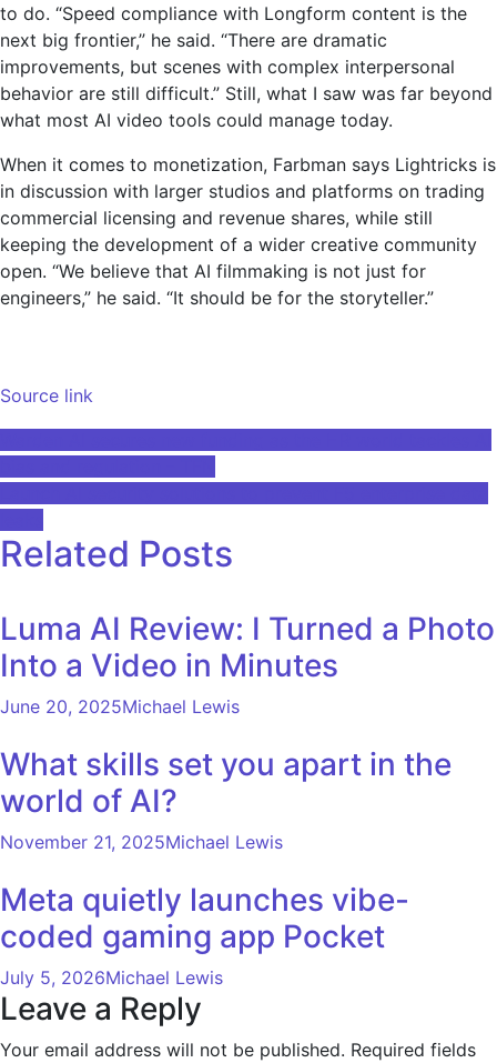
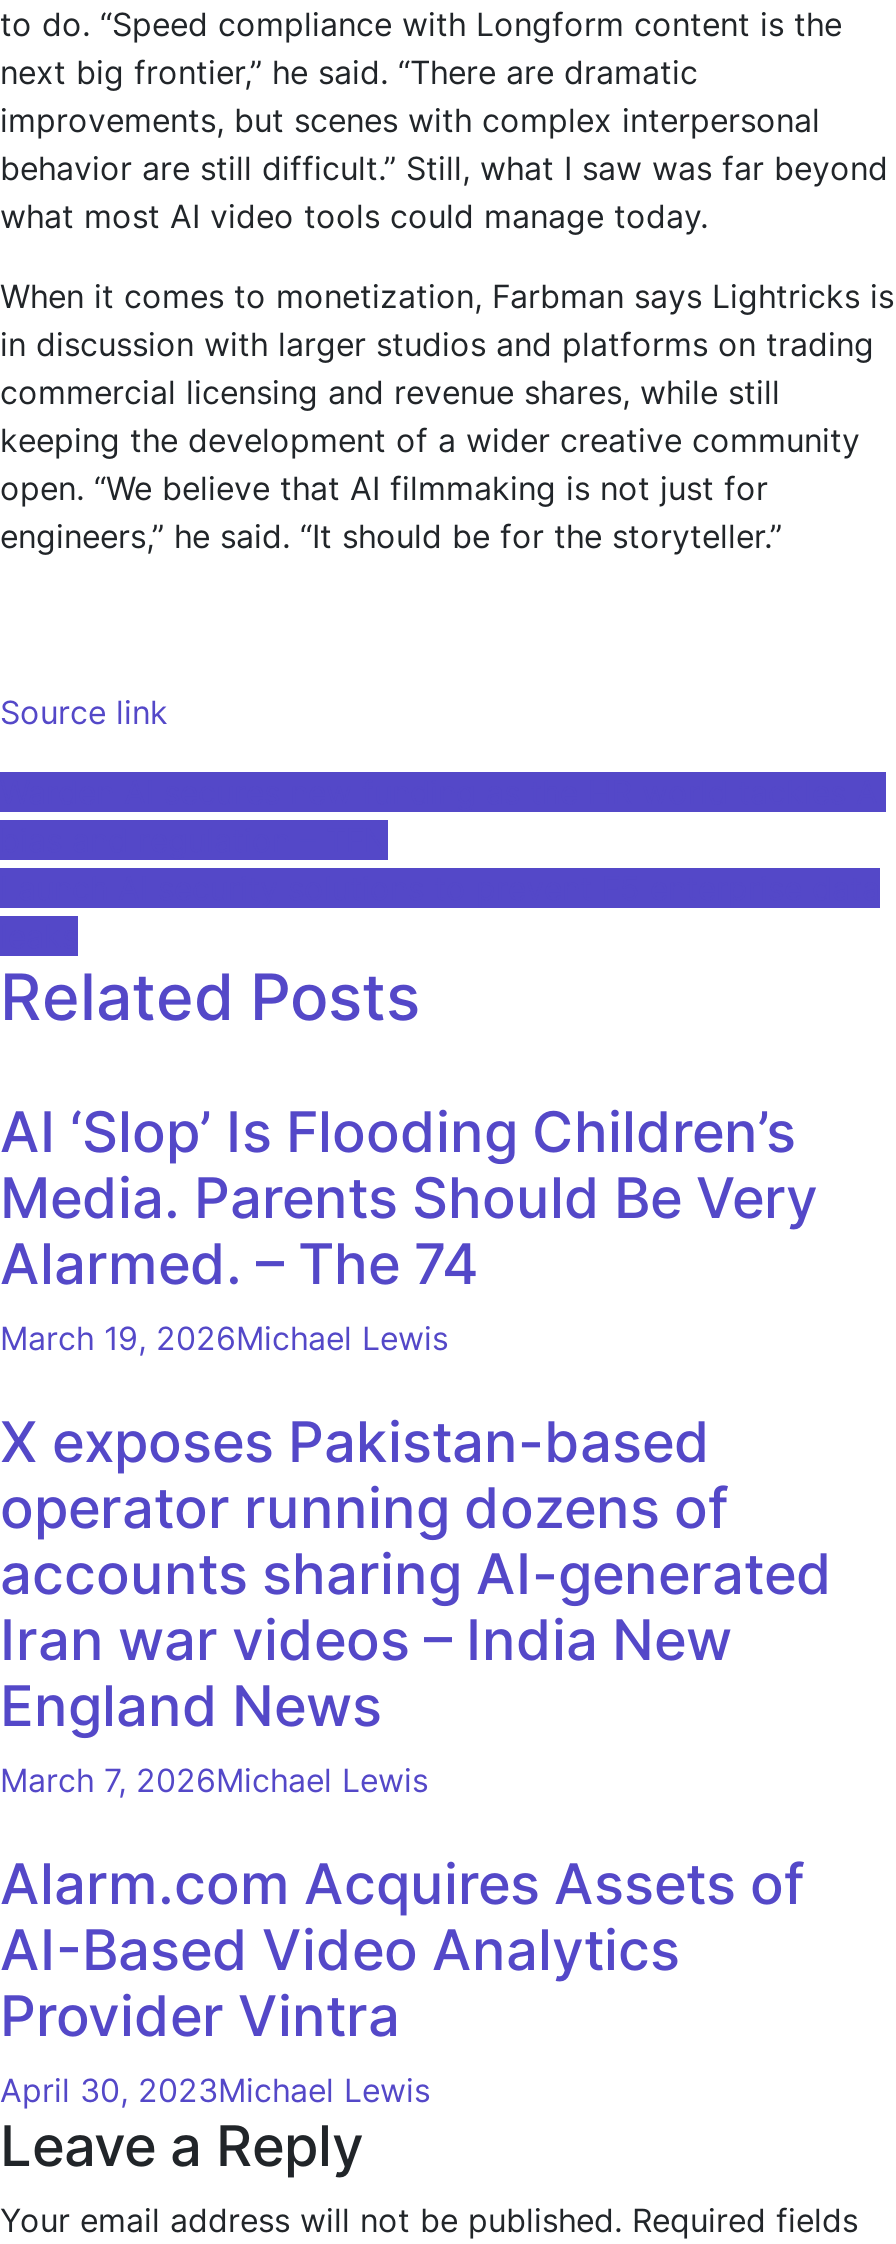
[0,609,495,717] Luma AI Review: I Turned a Photo | Into a Video in Minutes | June 20, 2025Michael Lewis -> [0,1097,818,1357] AI ‘Slop’ Is Flooding Children’s | Media. Parents Should Be Very | Alarmed. – The 74 | March 19, 2026Michael Lewis
[0,745,452,853] What skills set you apart in the | world of AI? | November 21, 2025Michael Lewis -> [0,1407,832,1799] X exposes Pakistan-based | operator running dozens of | accounts sharing AI-generated | Iran war videos – India New | England News | March 7, 2026Michael Lewis
[0,880,409,988] Meta quietly launches vibe- | coded gaming app Pocket | July 5, 2026Michael Lewis -> [0,1849,804,2109] Alarm.com Acquires Assets of | AI-Based Video Analytics | Provider Vintra | April 30, 2023Michael Lewis

